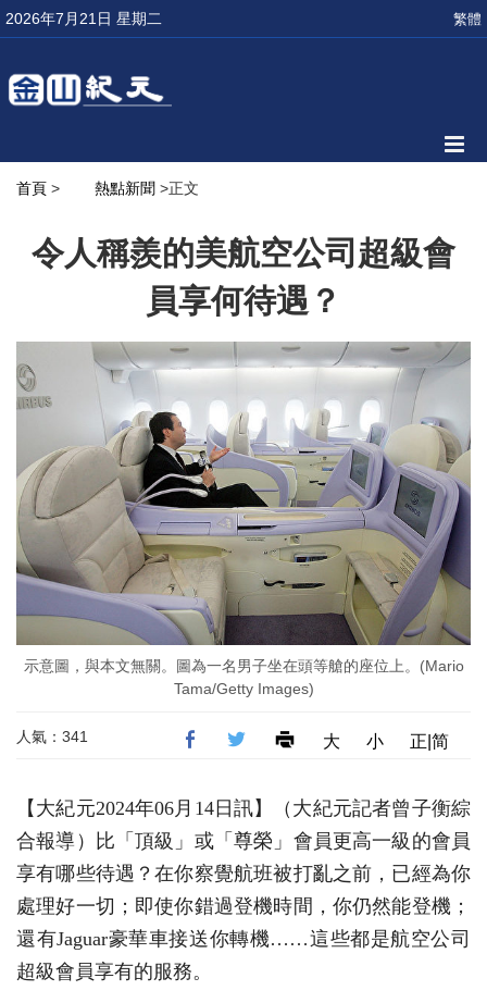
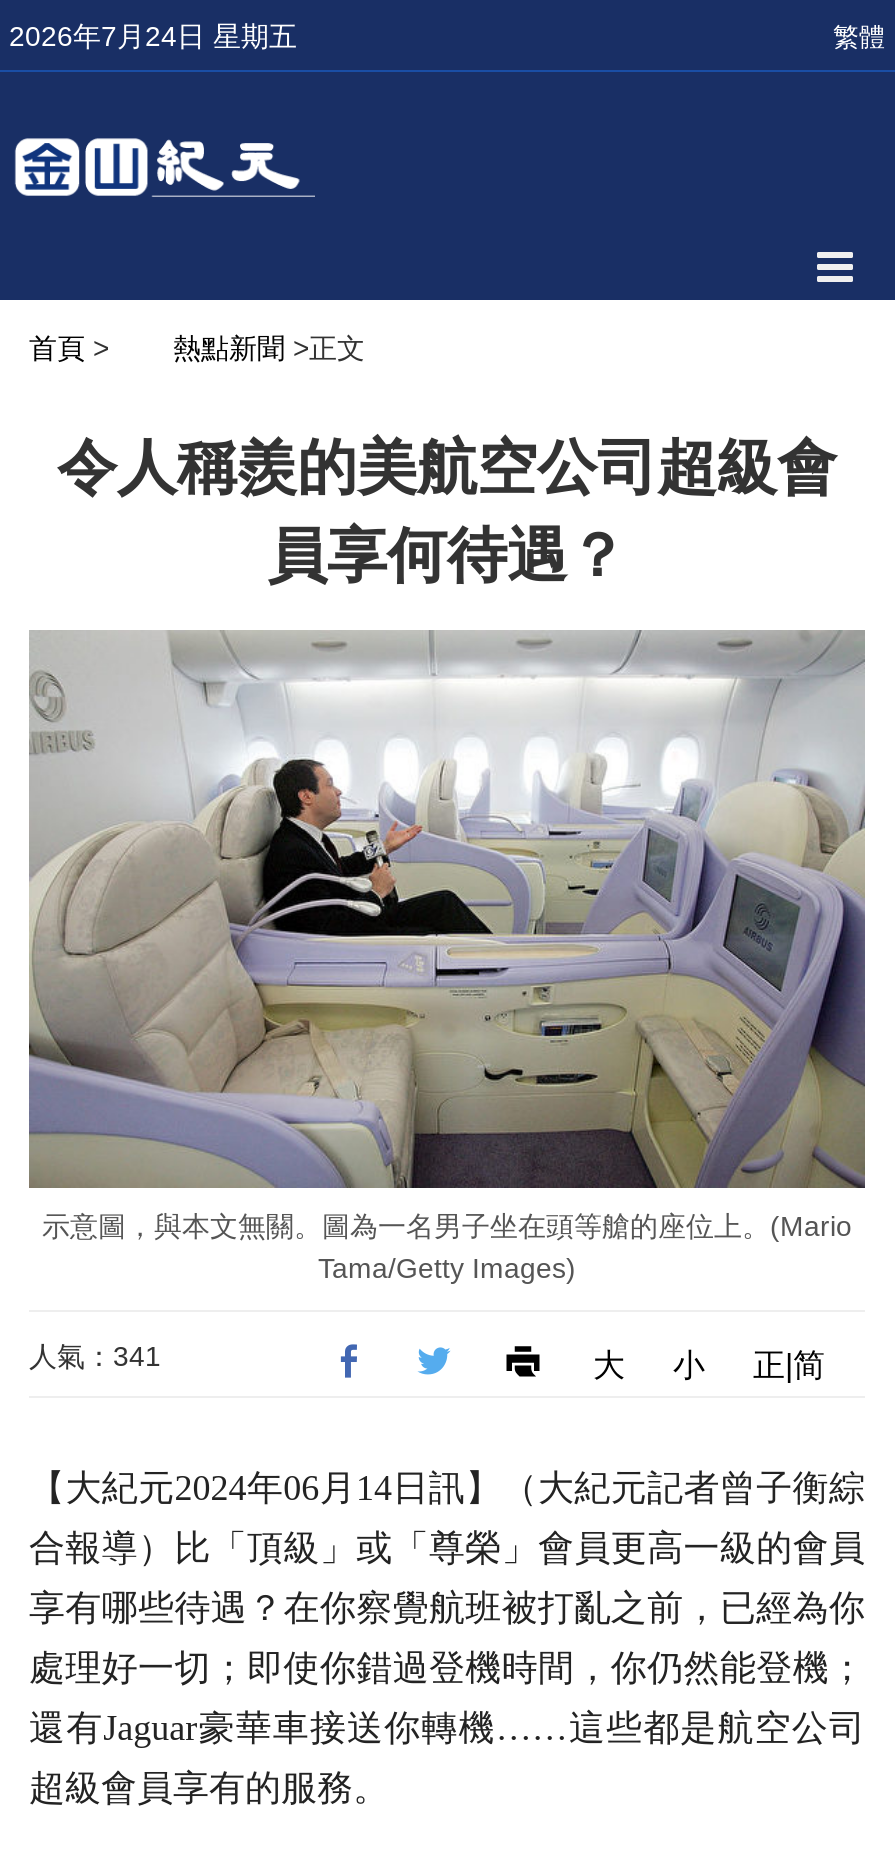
[5,10,162,27] 2026年7月21日 星期二 -> [9,20,297,52] 2026年7月24日 星期五

